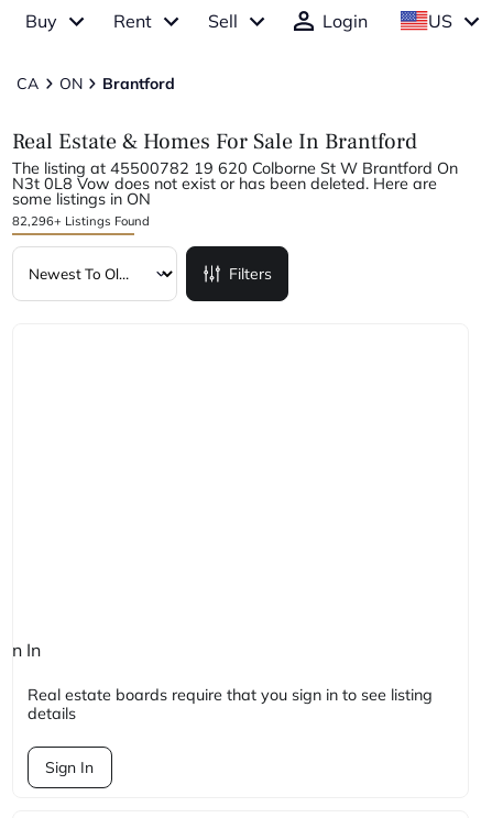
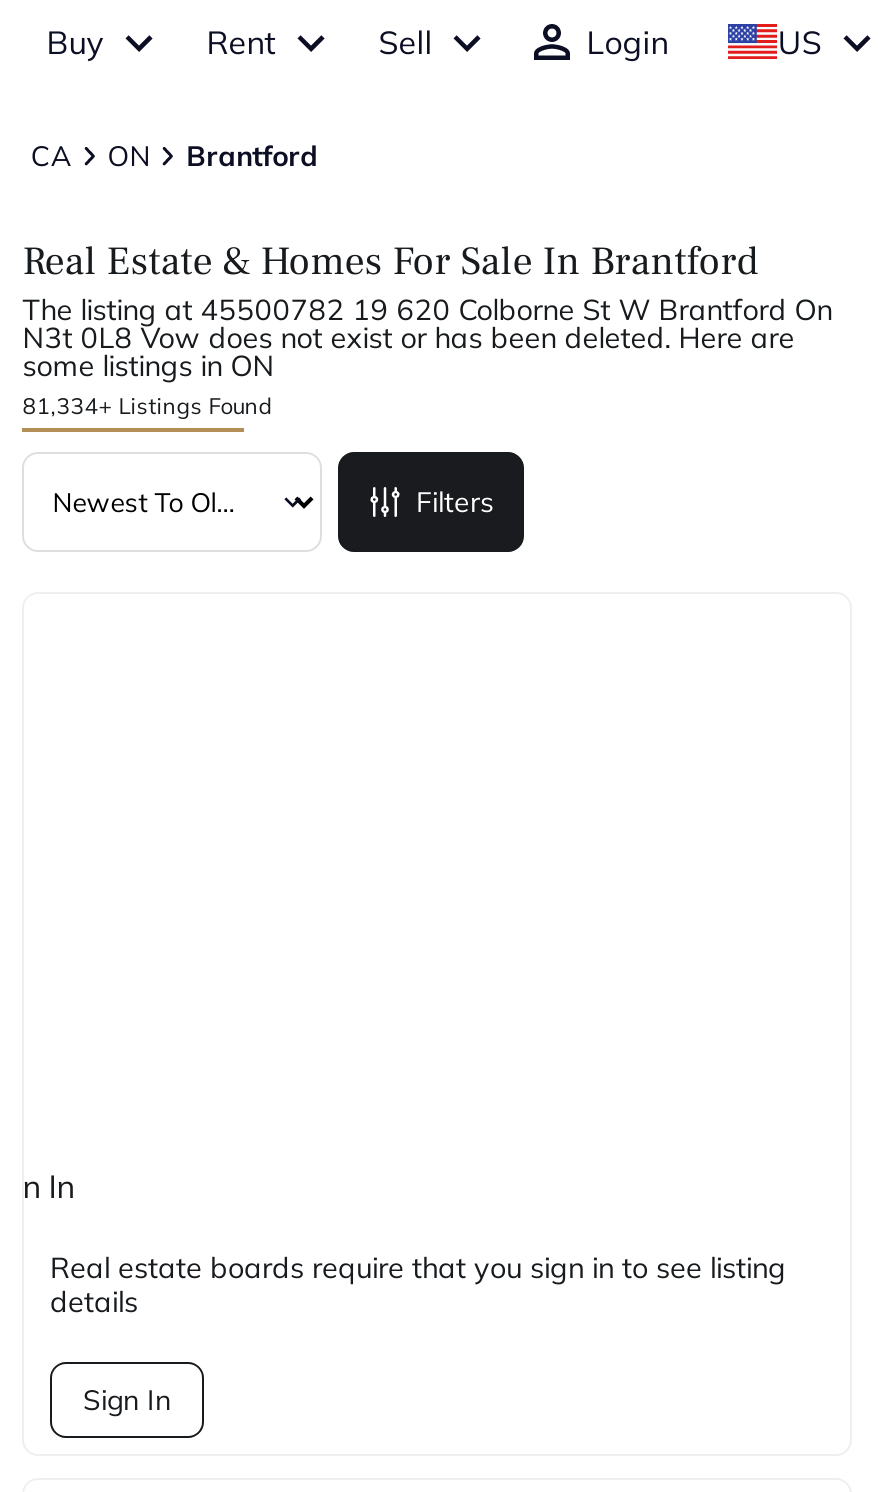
[12,213,150,229] 82,296+ Listings Found -> [22,392,272,420] 81,334+ Listings Found

